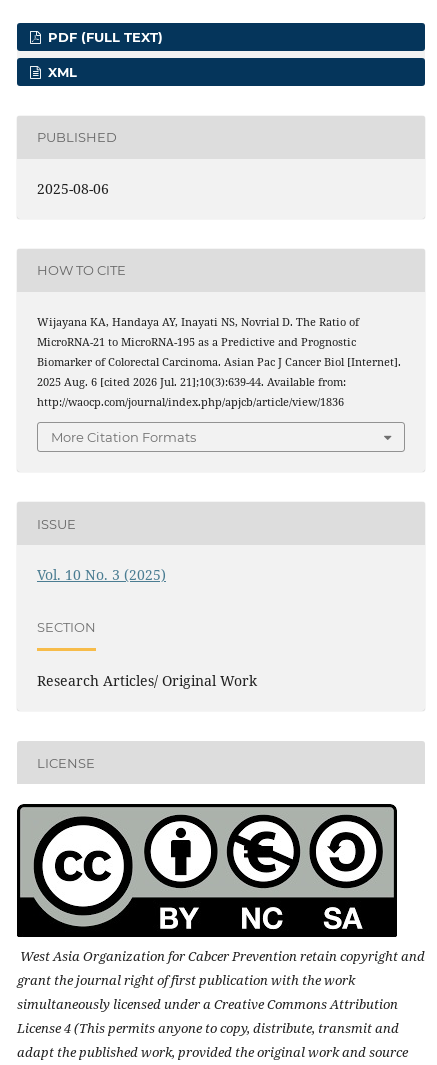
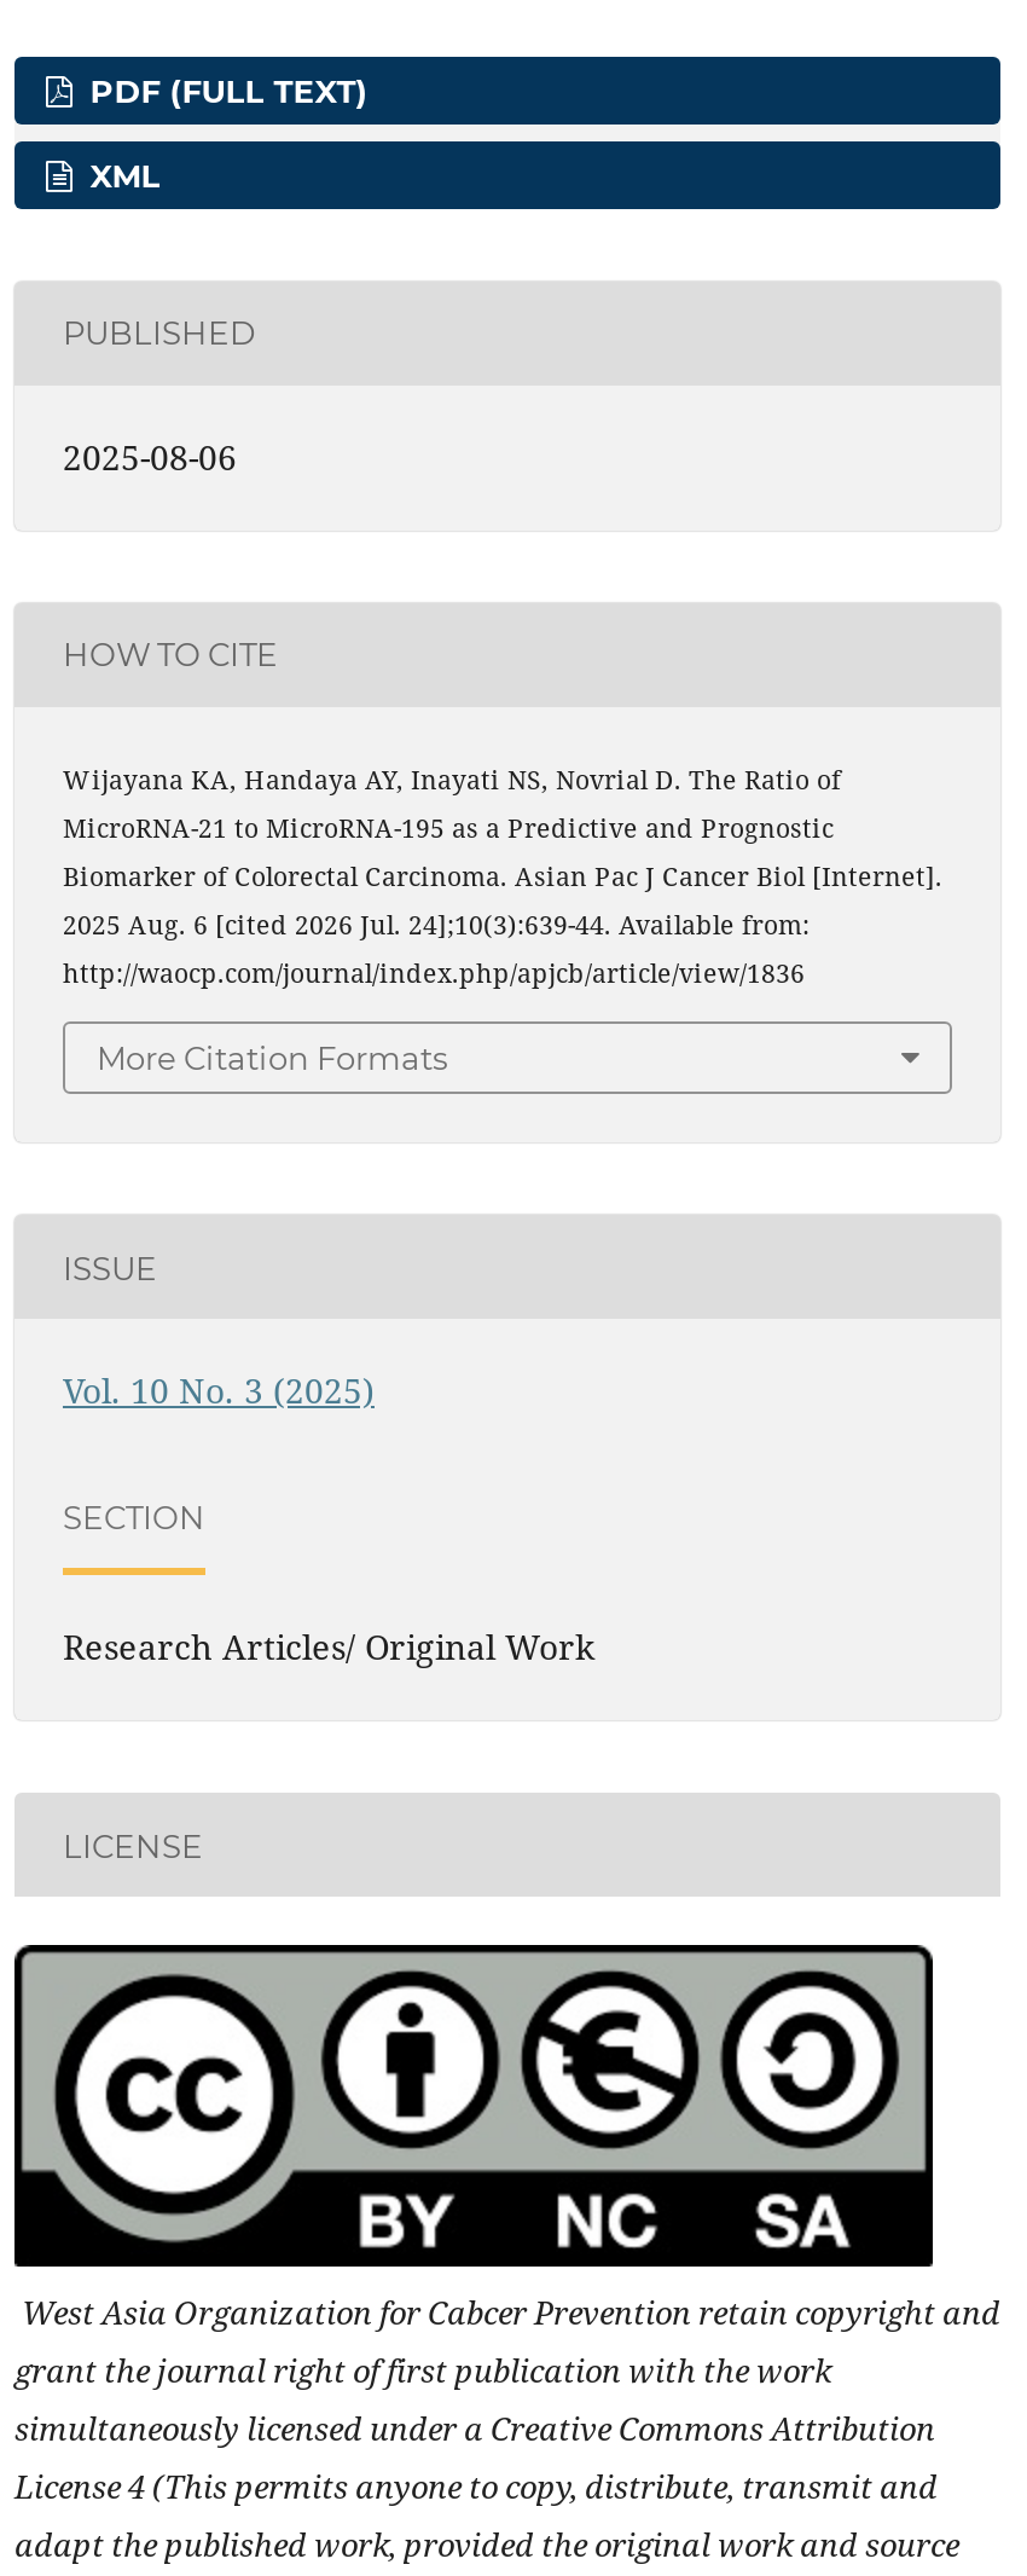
[37,375,346,389] 2025 Aug. 6 [cited 2026 Jul. 21];10(3):639-44. Available from: -> [63,907,810,941] 2025 Aug. 6 [cited 2026 Jul. 24];10(3):639-44. Available from:

